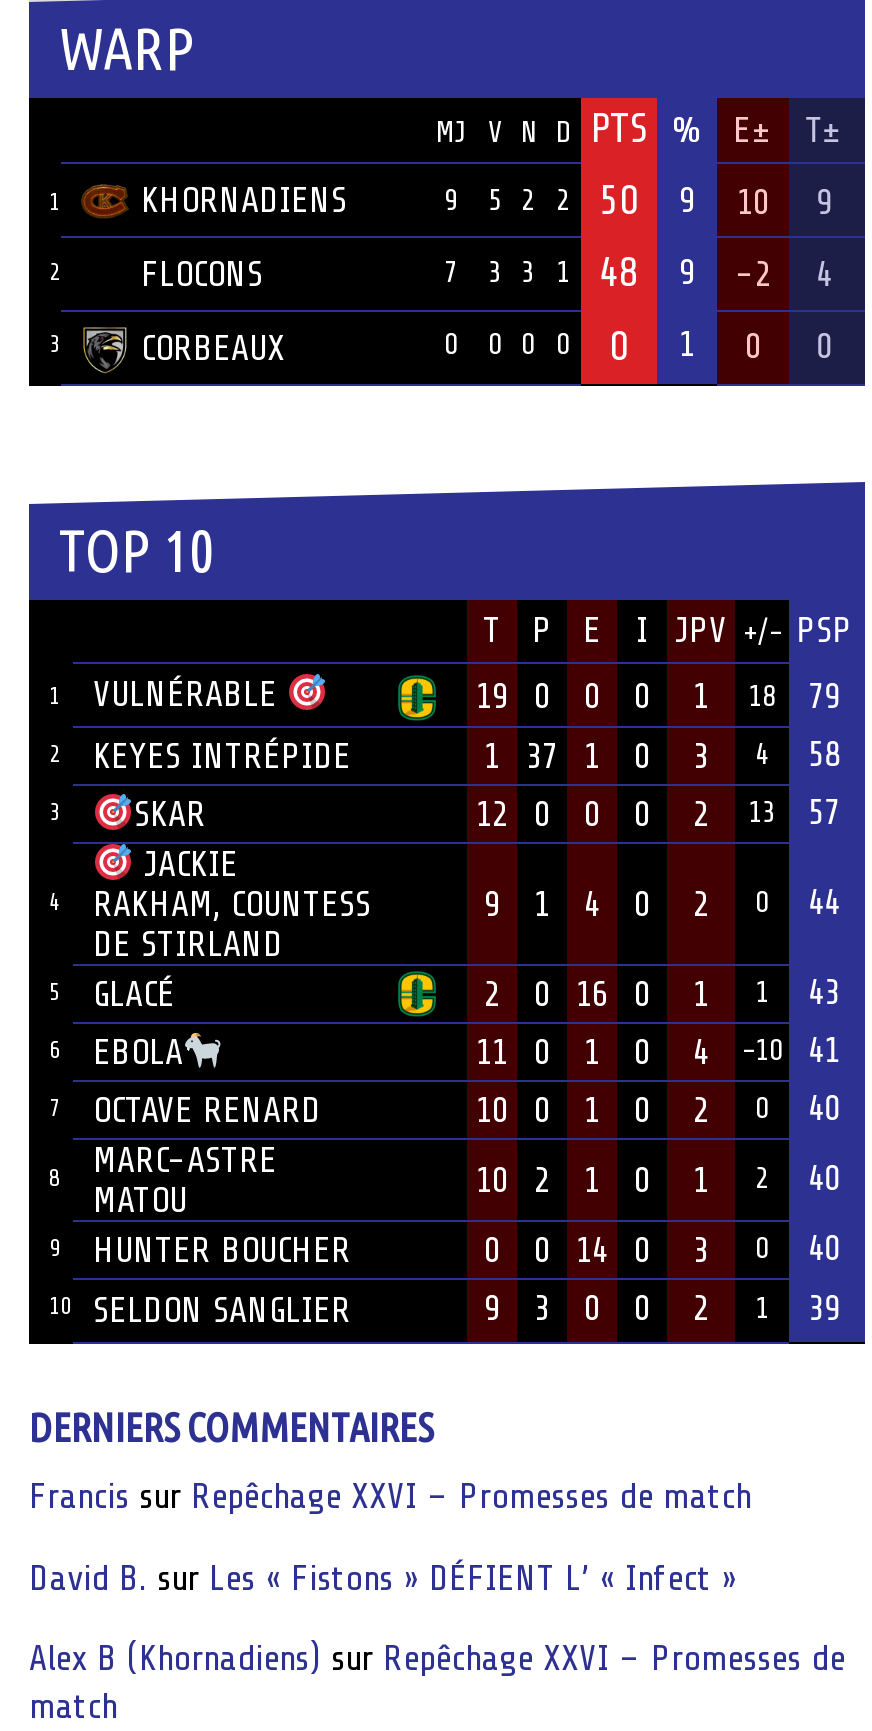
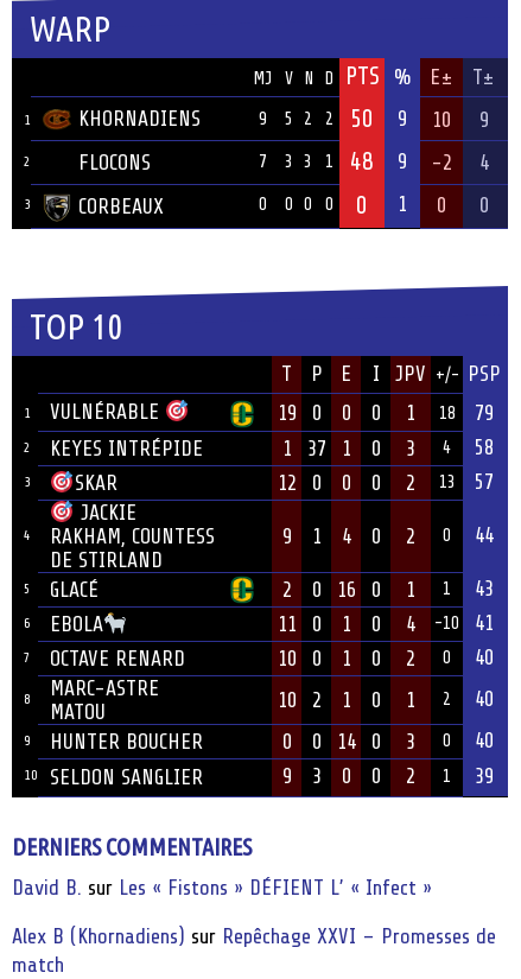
[29,1476,751,1516] Francis sur Repêchage XXVI – Promesses de match -> none

